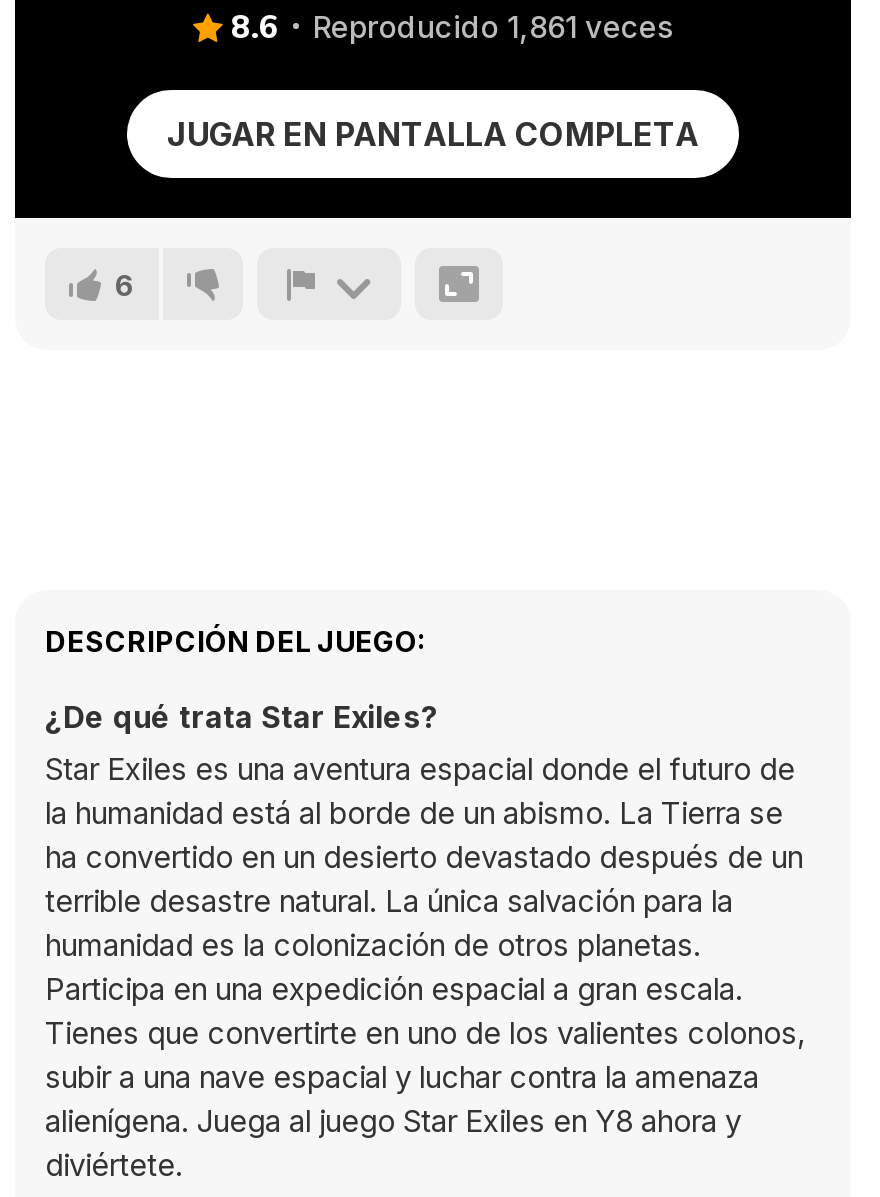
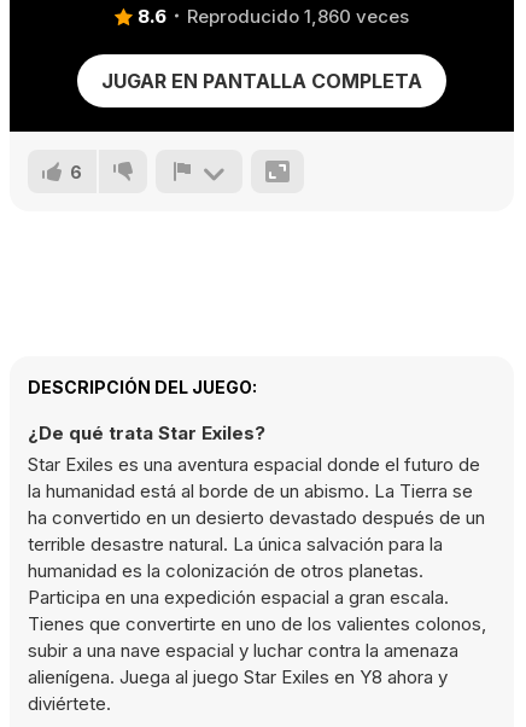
[313,8,673,46] Reproducido 1,861 veces -> [187,5,409,28] Reproducido 1,860 veces

